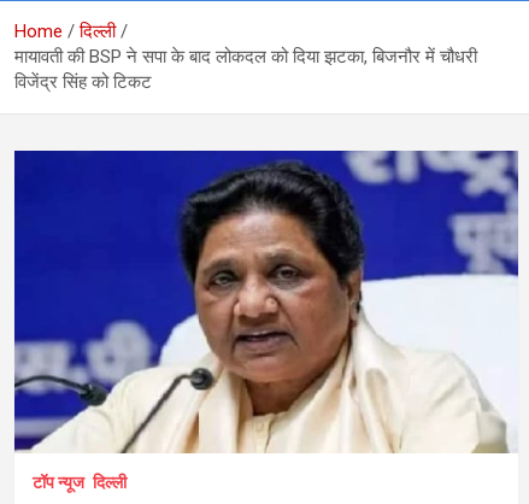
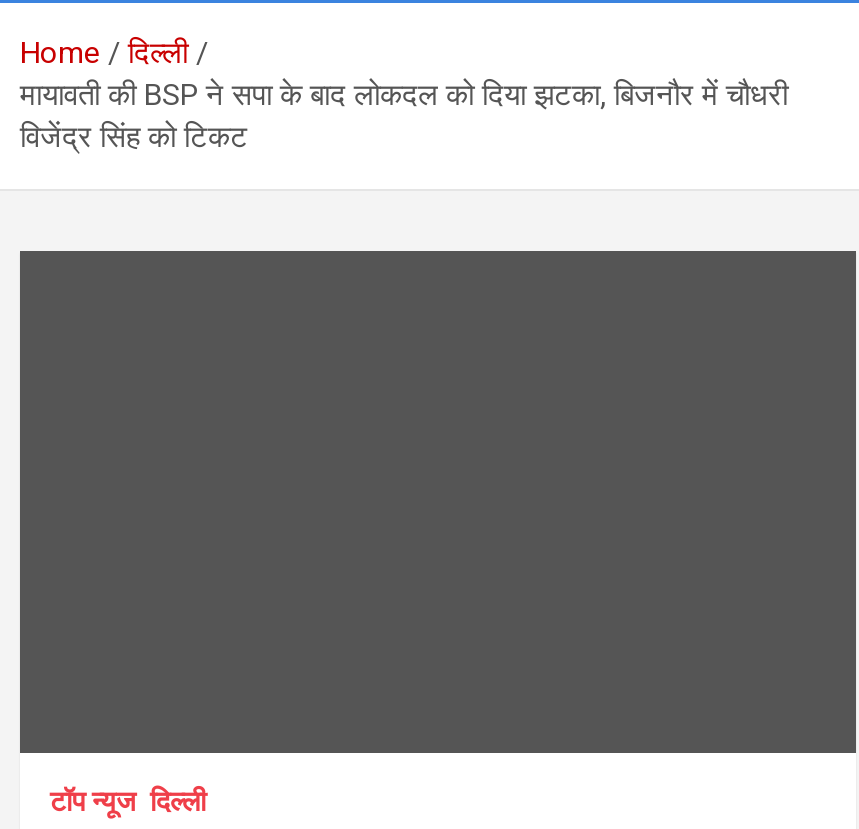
[14,151,518,455] [image] -> none

